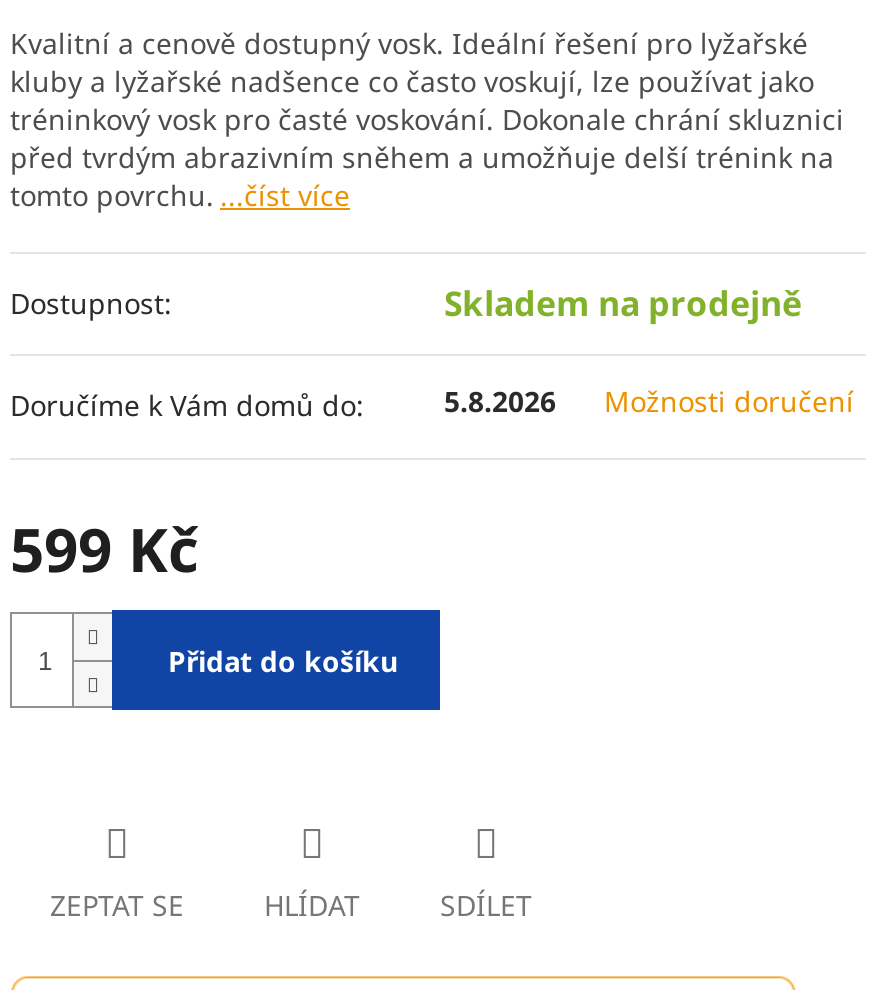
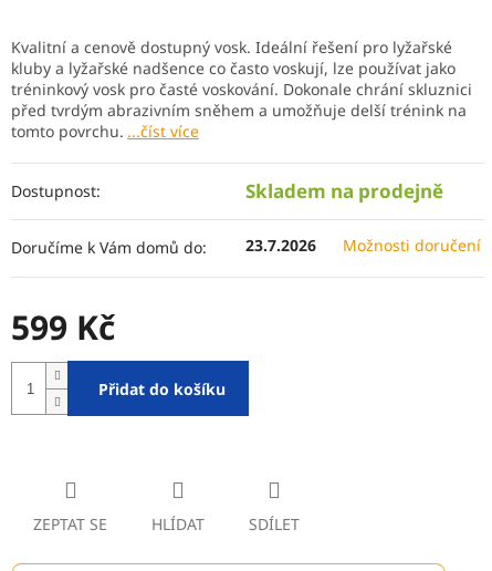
[444,383,556,421] 5.8.2026 -> [245,235,316,256] 23.7.2026

